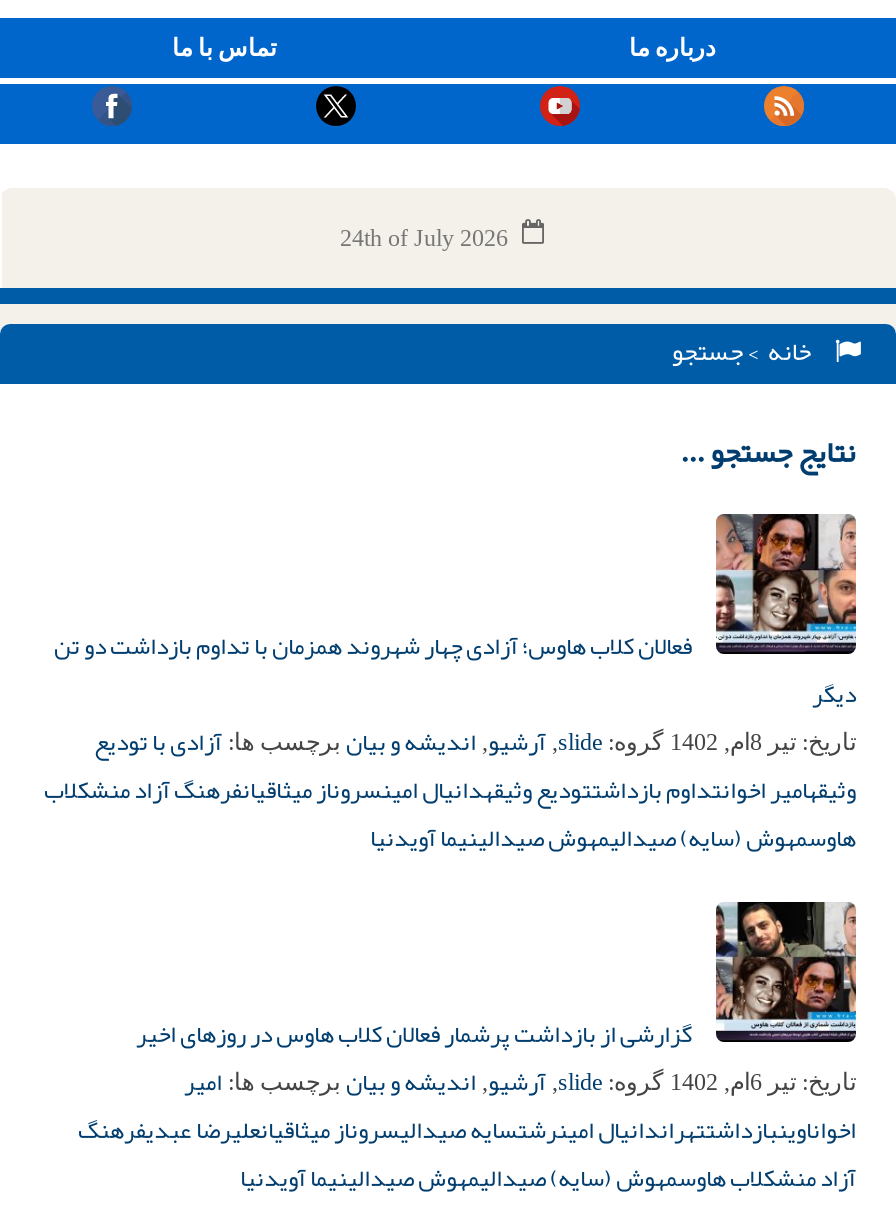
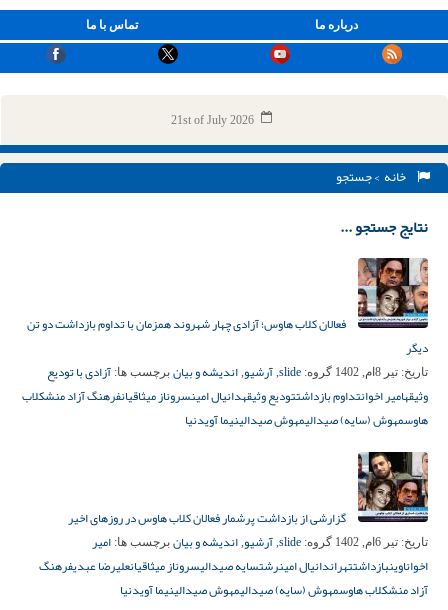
[340,224,508,252] 24th of July 2026 -> [170,113,253,127] 21st of July 2026

